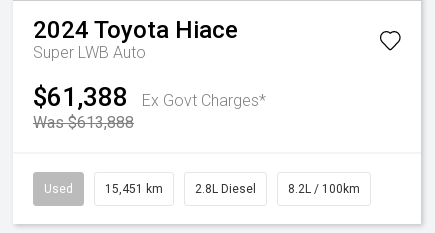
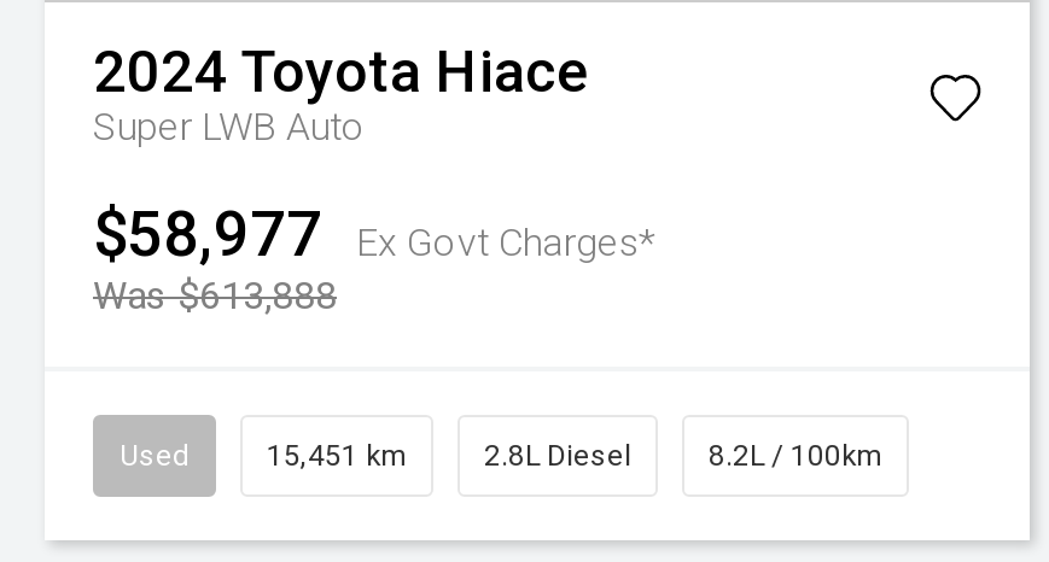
[33,82,266,112] $61,388 Ex Govt Charges* -> [93,198,655,270] $58,977 Ex Govt Charges*

